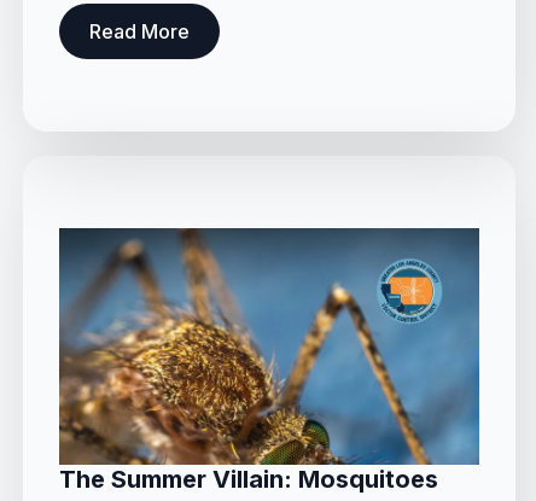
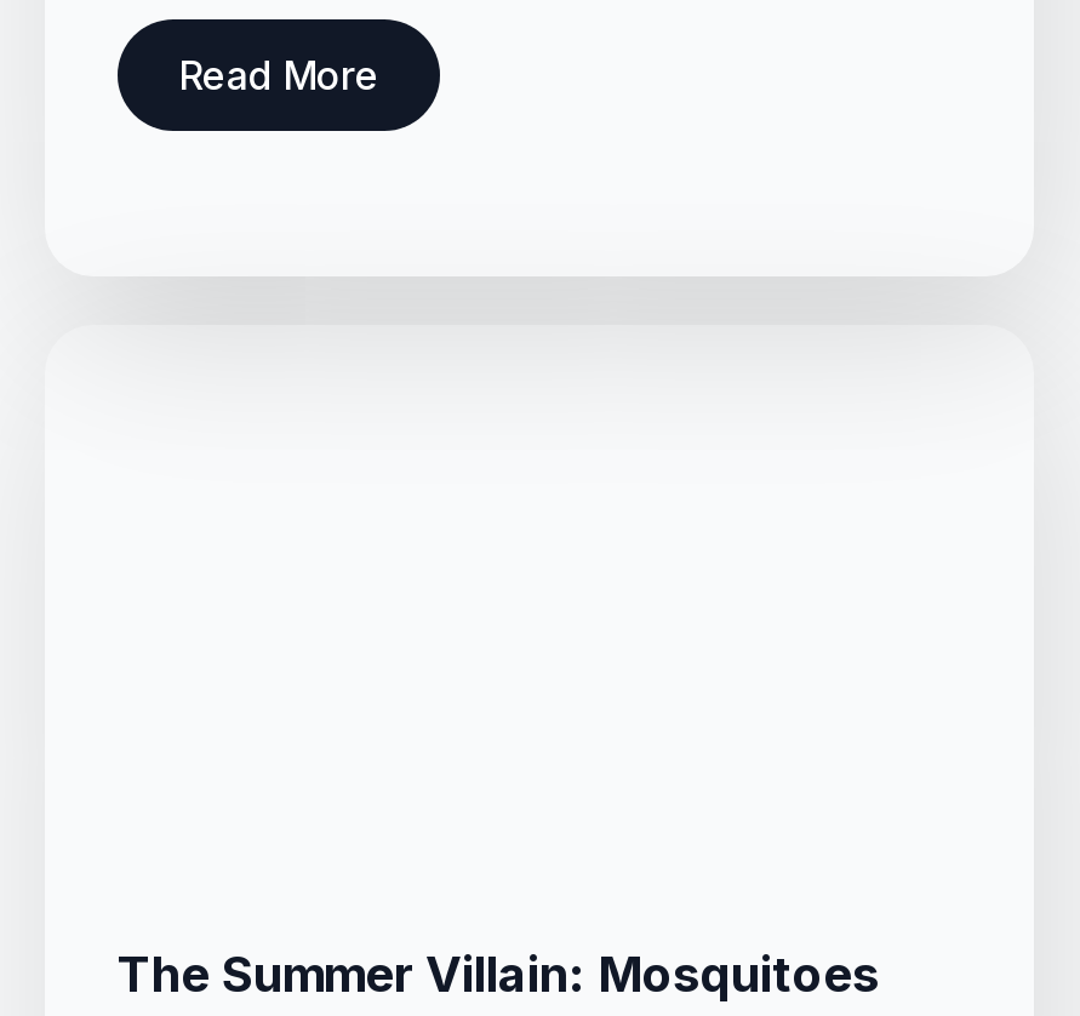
[58,227,480,466] [image] -> none

